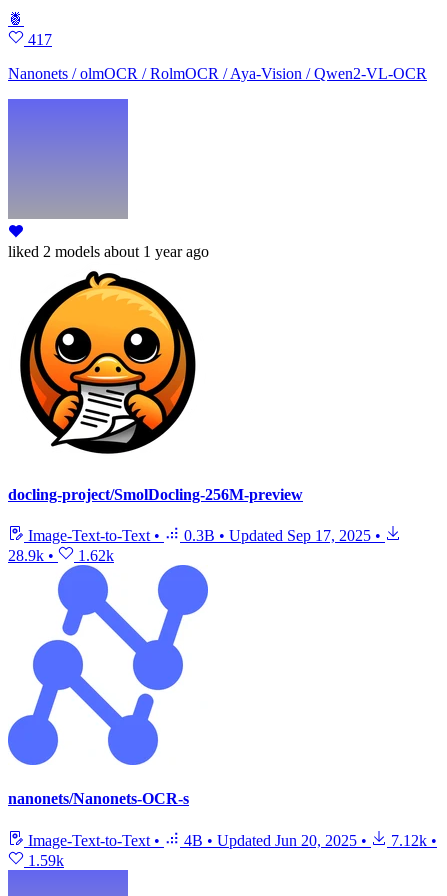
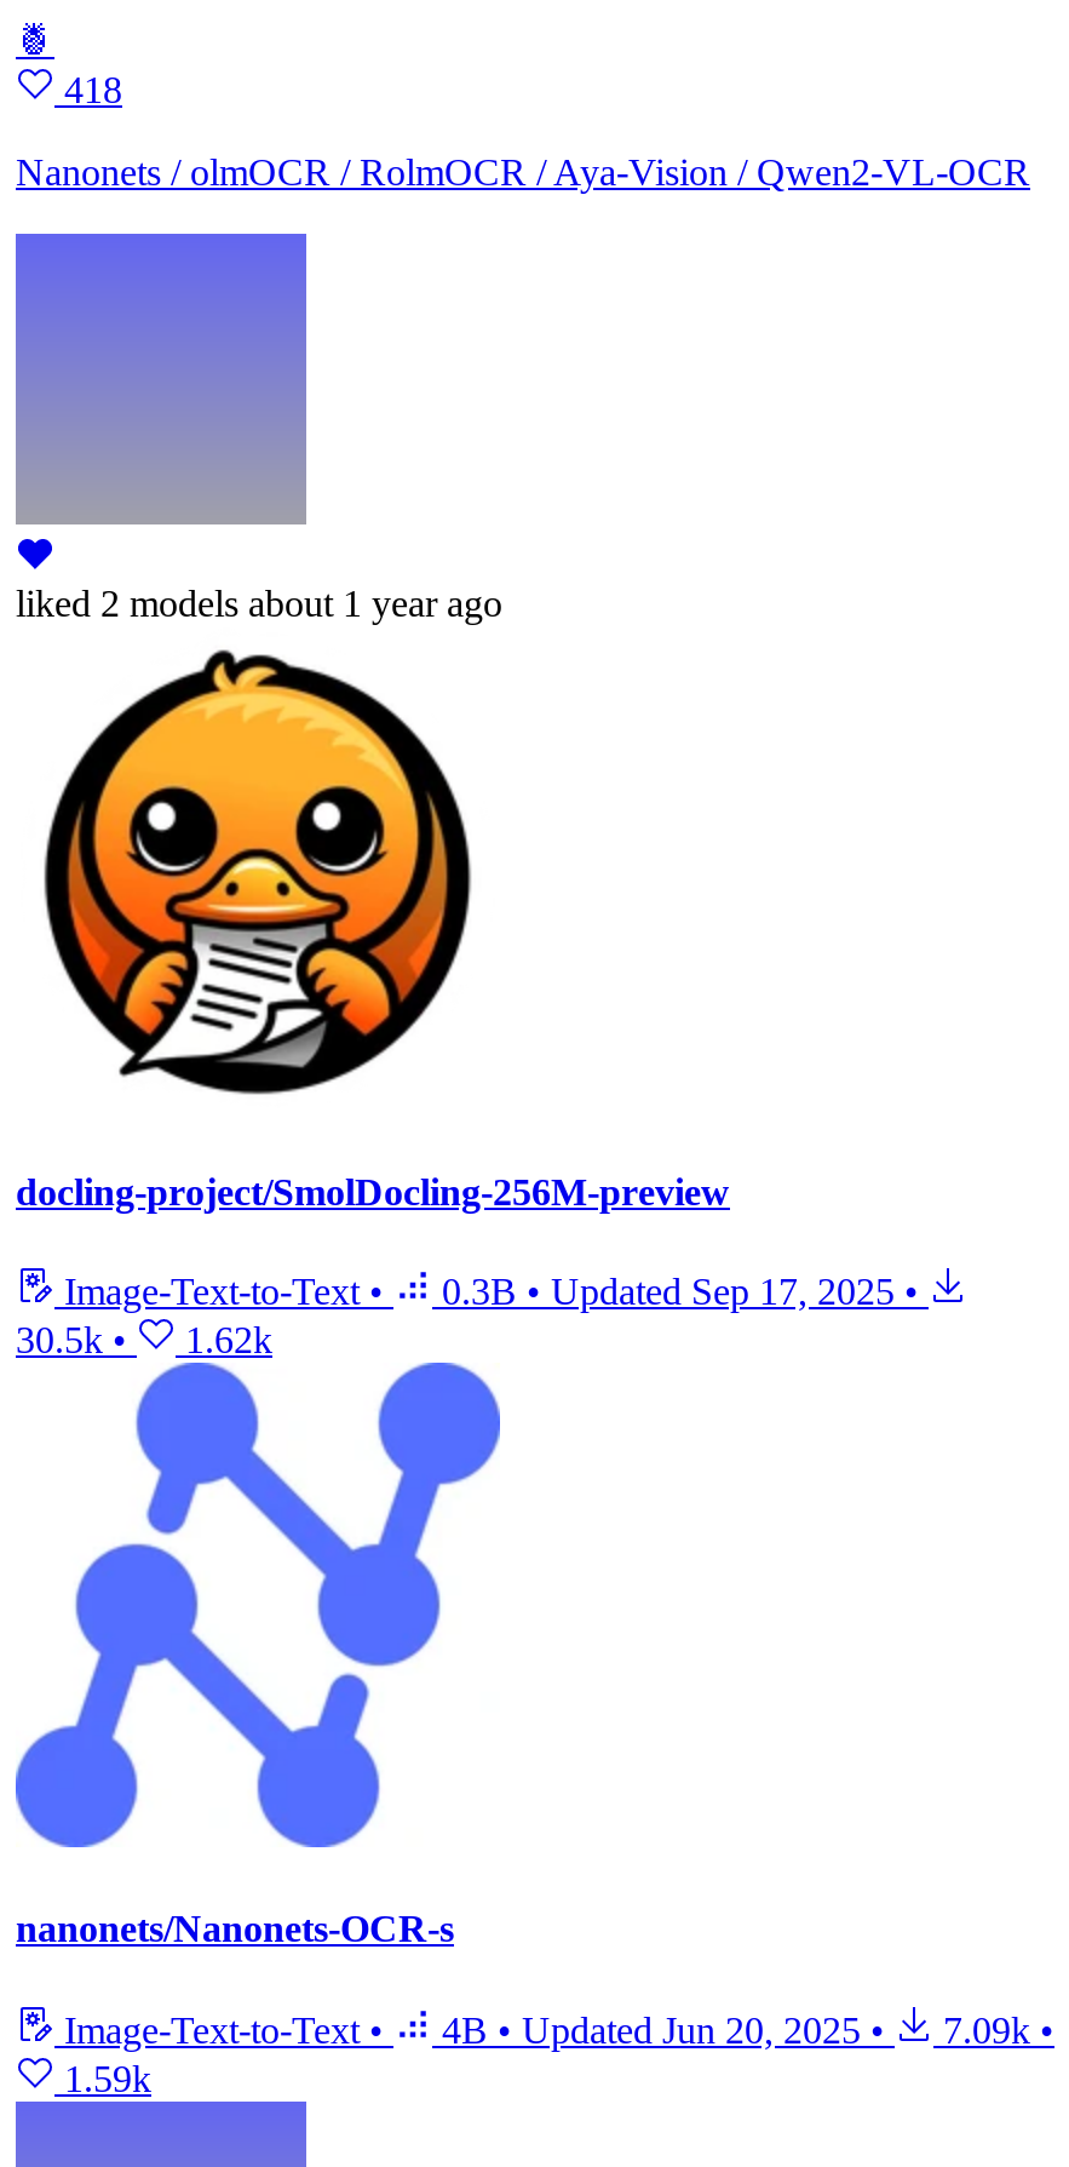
[28,31,52,48] 417 -> [64,68,122,110] 418
[8,547,114,564] 28.9k • 1.62k -> [16,1320,272,1361] 30.5k • 1.62k
[24,832,437,849] Image-Text-to-Text • 4B • Updated Jun 20, 2025 • 7.12k • -> [54,2009,1054,2050] Image-Text-to-Text • 4B • Updated Jun 20, 2025 • 7.09k •

